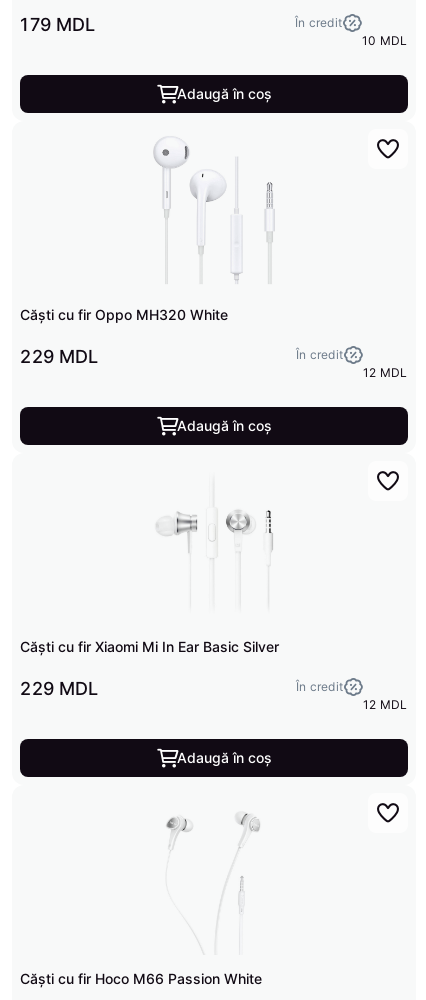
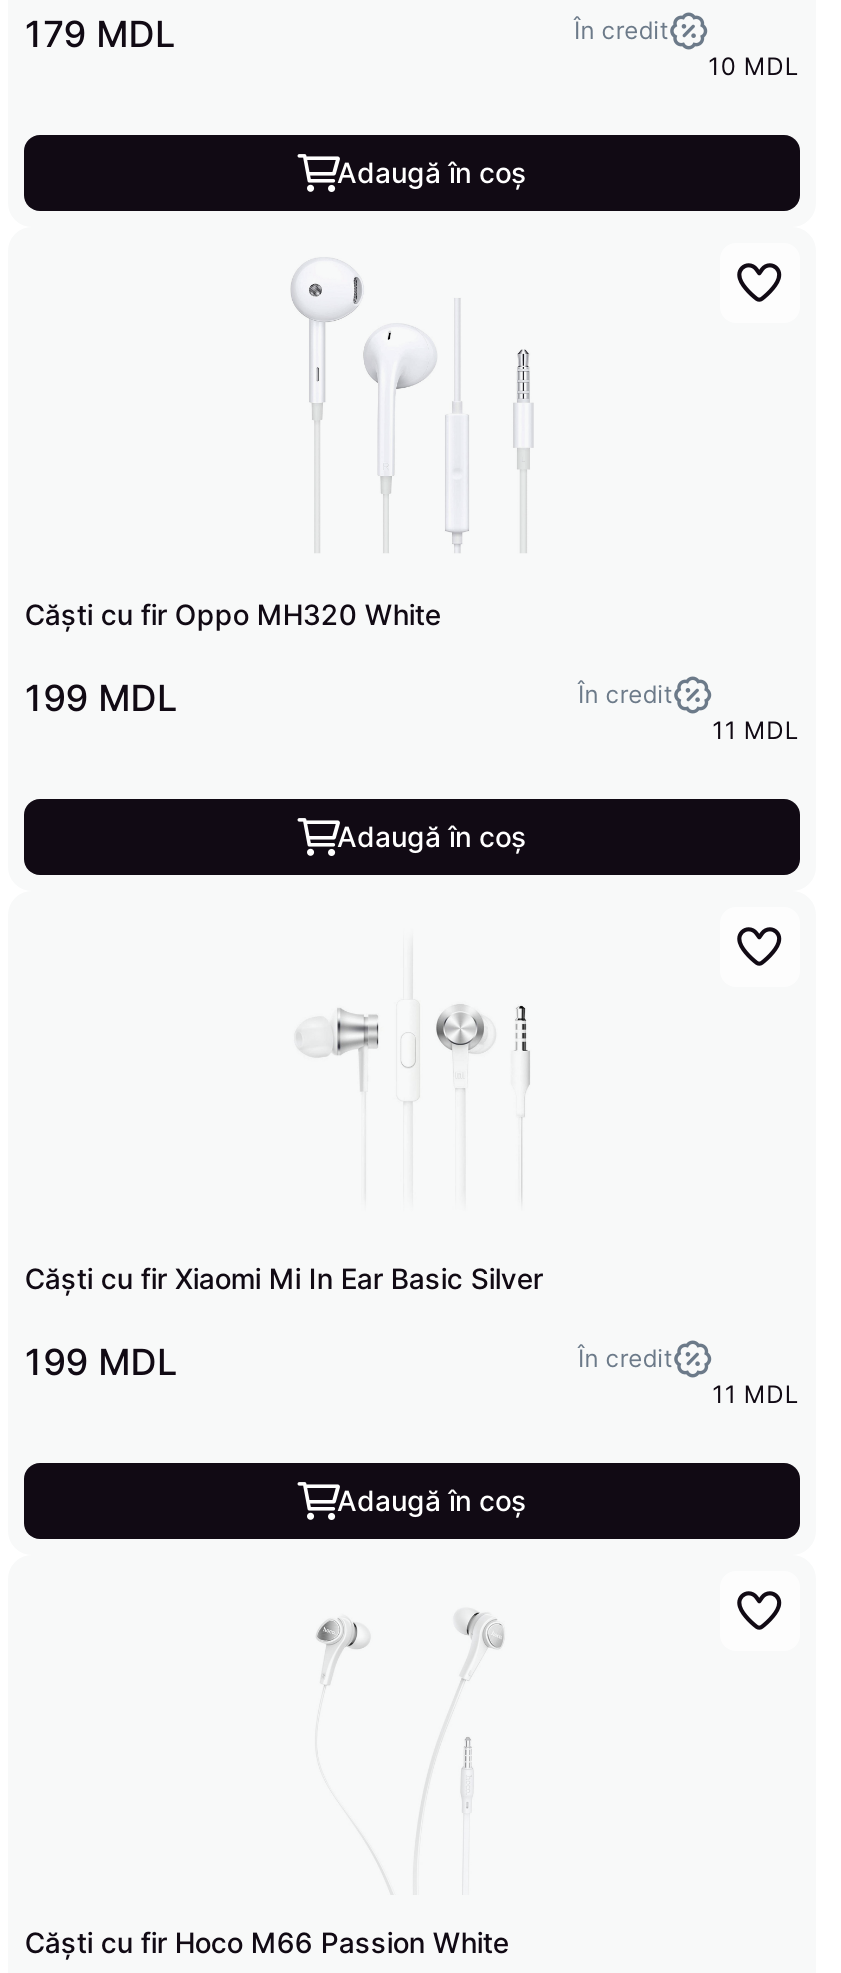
[20,346,99,367] 229 MDL -> [25,677,177,719] 199 MDL
[363,365,408,380] 12 MDL -> [712,715,799,745] 11 MDL
[20,678,99,699] 229 MDL -> [25,1341,177,1383] 199 MDL
[363,697,408,712] 12 MDL -> [712,1379,799,1409] 11 MDL

